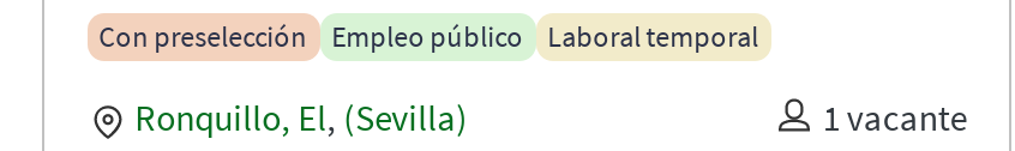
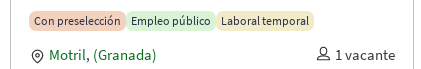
[135,95,468,141] Ronquillo, El, (Sevilla) -> [49,45,157,64] Motril, (Granada)

